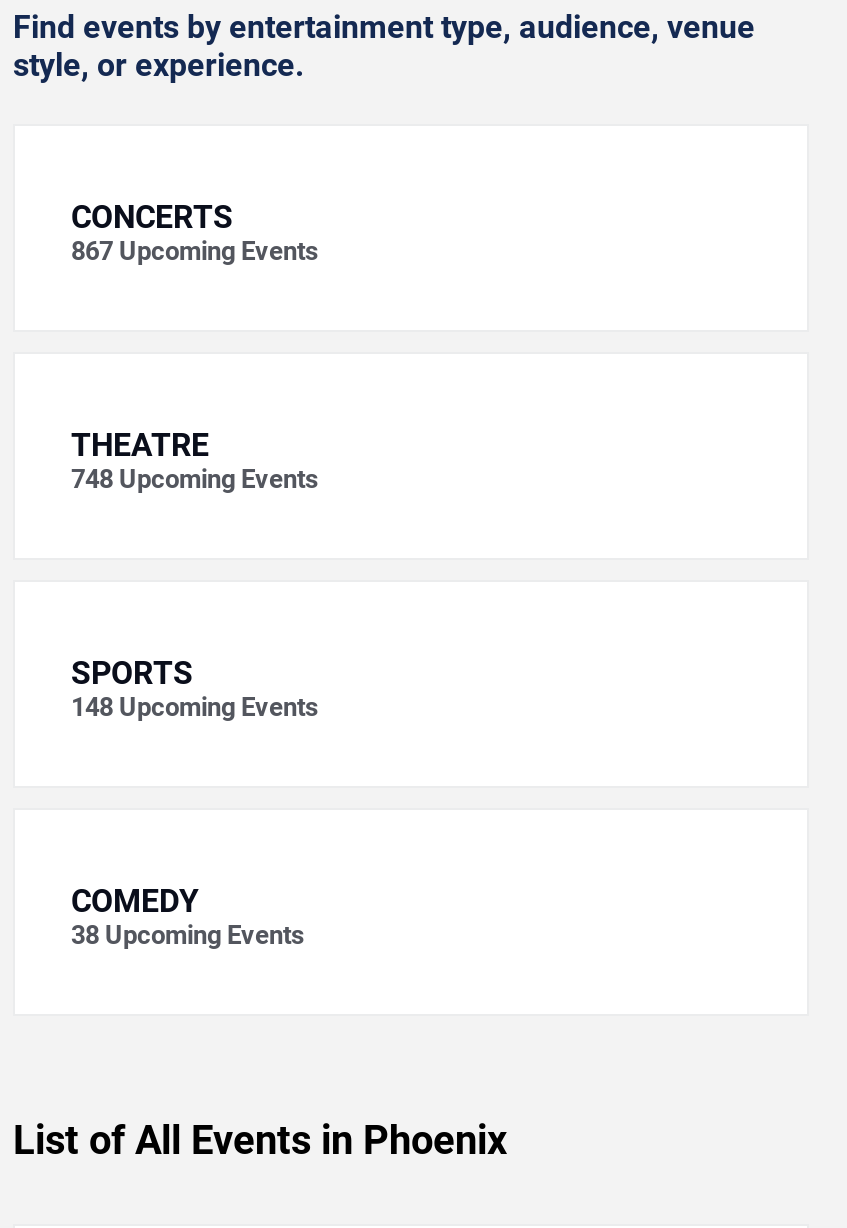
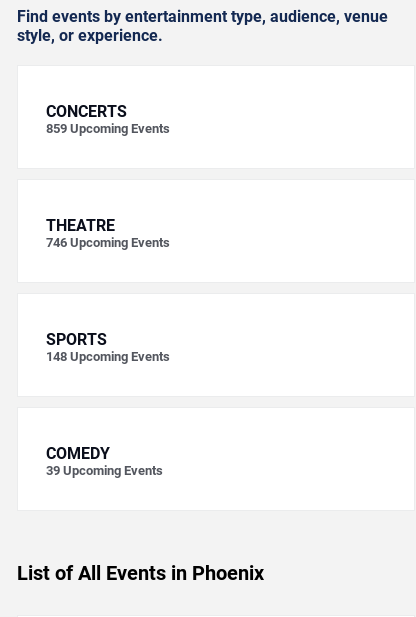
[71,237,319,267] 867 Upcoming Events -> [46,121,170,136] 859 Upcoming Events
[71,465,319,495] 748 Upcoming Events -> [46,235,170,250] 746 Upcoming Events
[71,921,305,951] 38 Upcoming Events -> [46,463,163,478] 39 Upcoming Events

